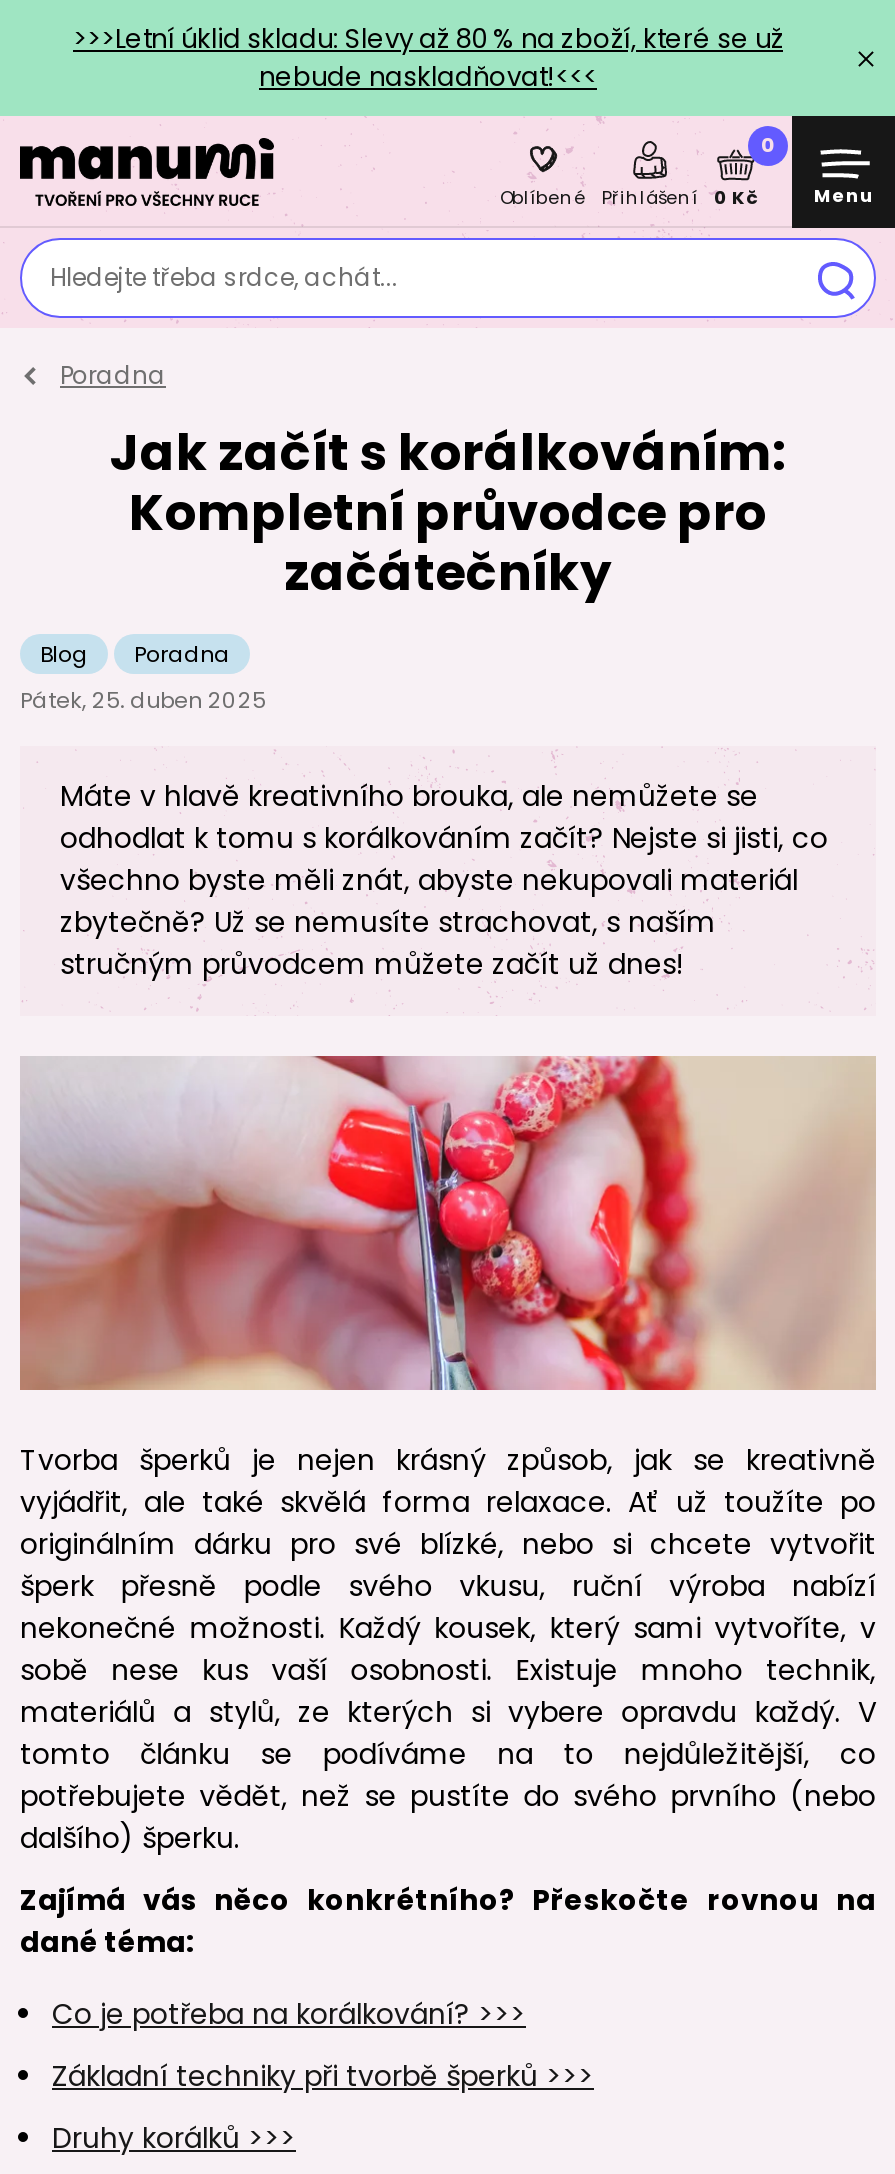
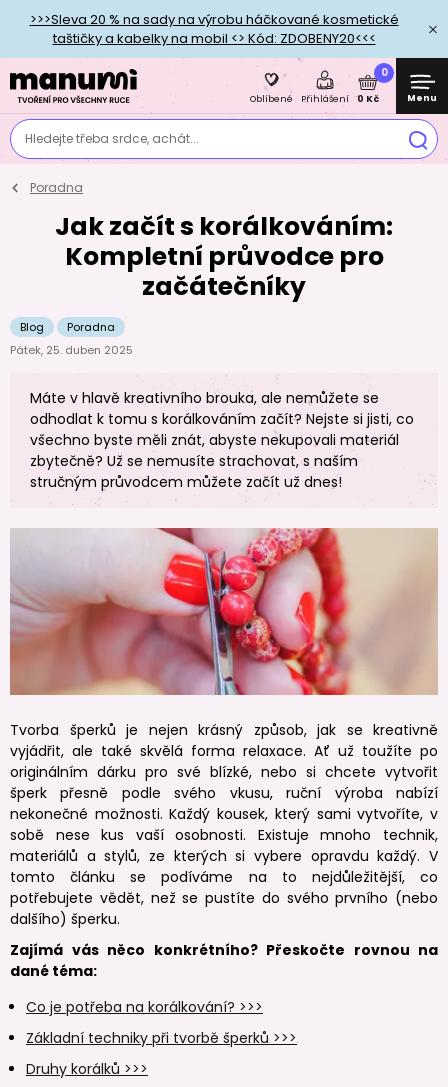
[73,20,783,96] >>>Letní úklid skladu: Slevy až 80 % na zboží, které se už | nebude naskladňovat!<<< -> [29,10,398,48] >>>Sleva 20 % na sady na výrobu háčkované kosmetické | taštičky a kabelky na mobil <> Kód: ZDOBENY20<<<

